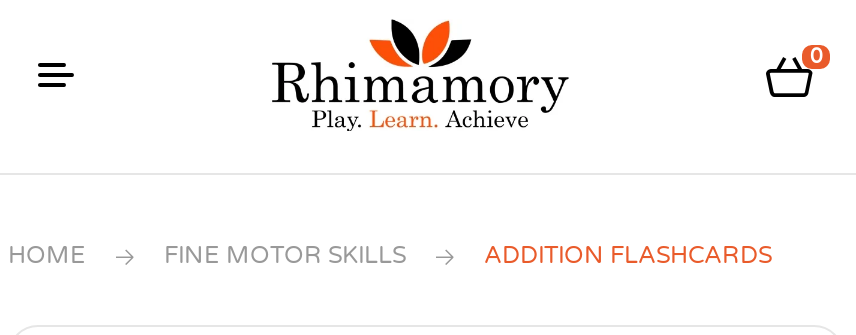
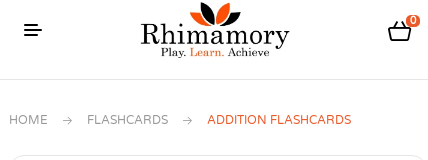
[164,241,406,269] FINE MOTOR SKILLS -> [87,113,168,127] FLASHCARDS

